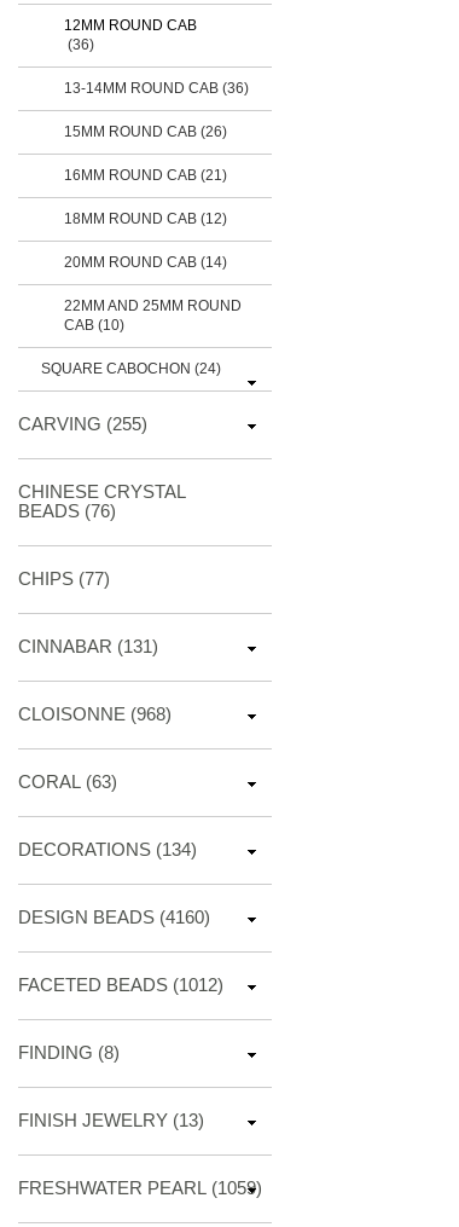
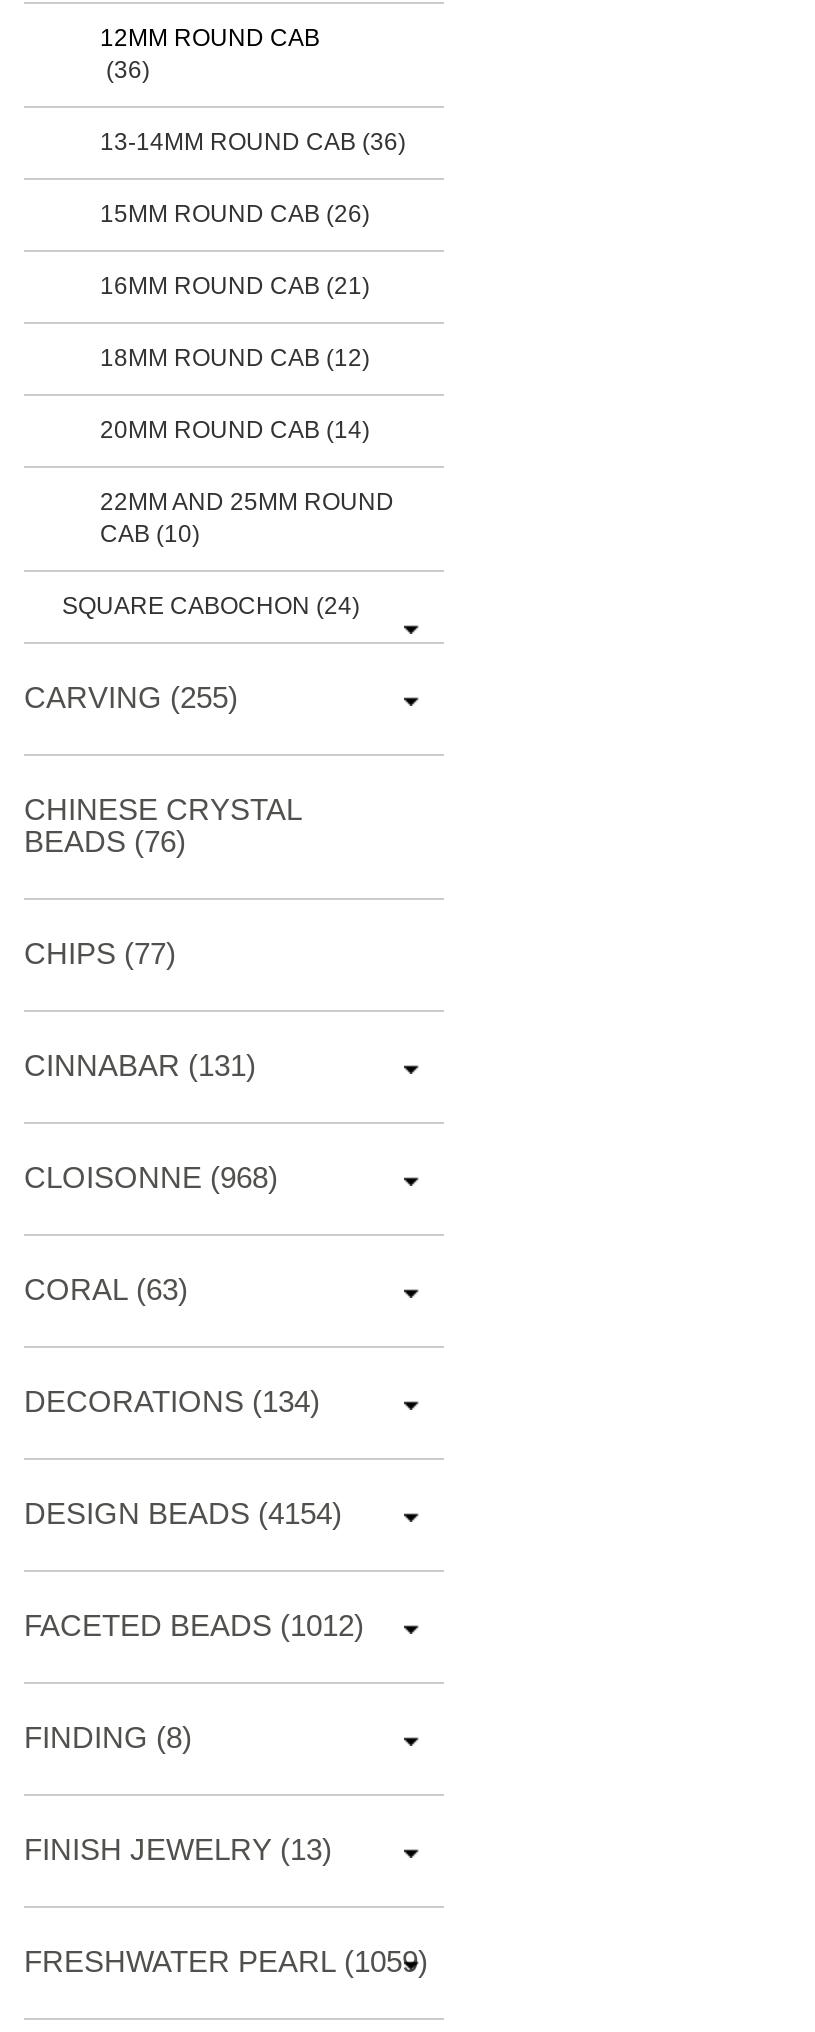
[18,907,210,927] DESIGN BEADS (4160) -> [24,1496,342,1530] DESIGN BEADS (4154)

